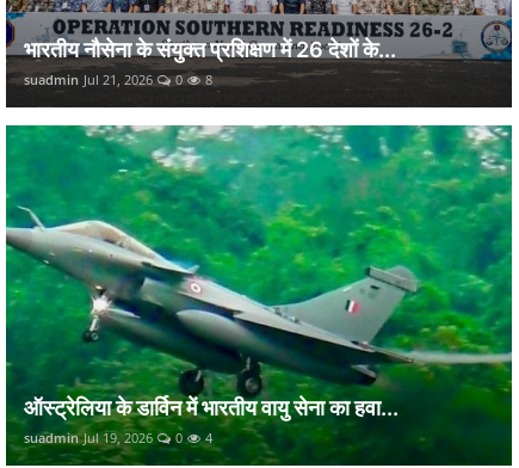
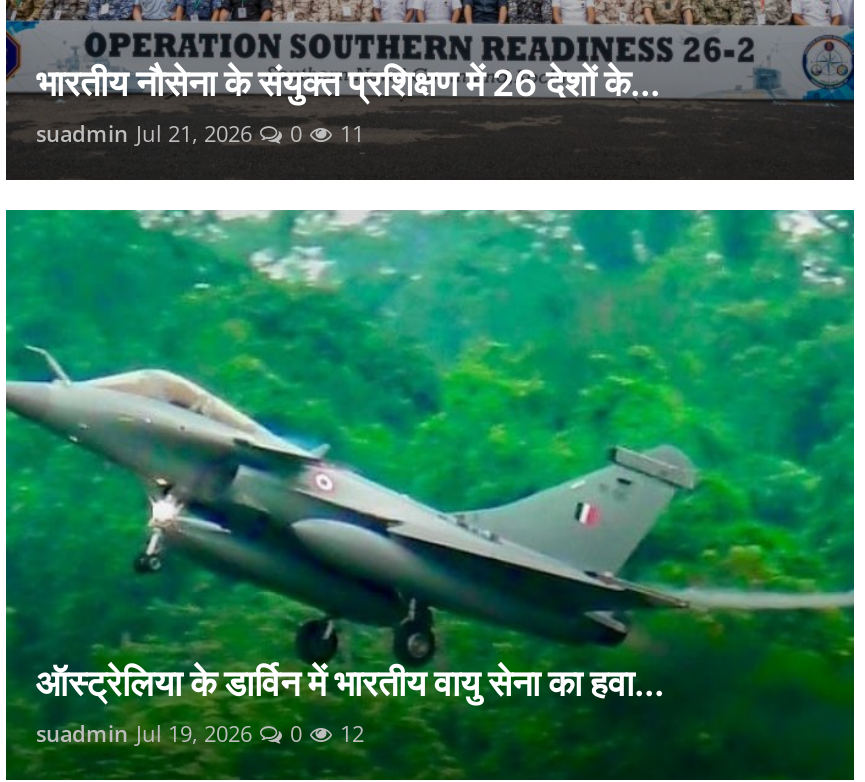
[24,70,212,88] suadmin Jul 21, 2026 0 8 -> [36,117,364,147] suadmin Jul 21, 2026 0 11
[24,428,212,446] suadmin Jul 19, 2026 0 4 -> [36,717,364,747] suadmin Jul 19, 2026 0 12

